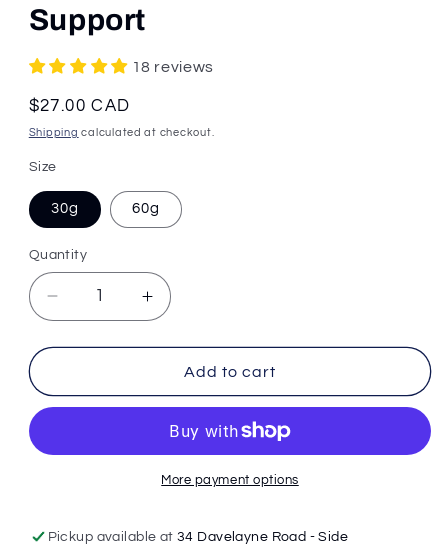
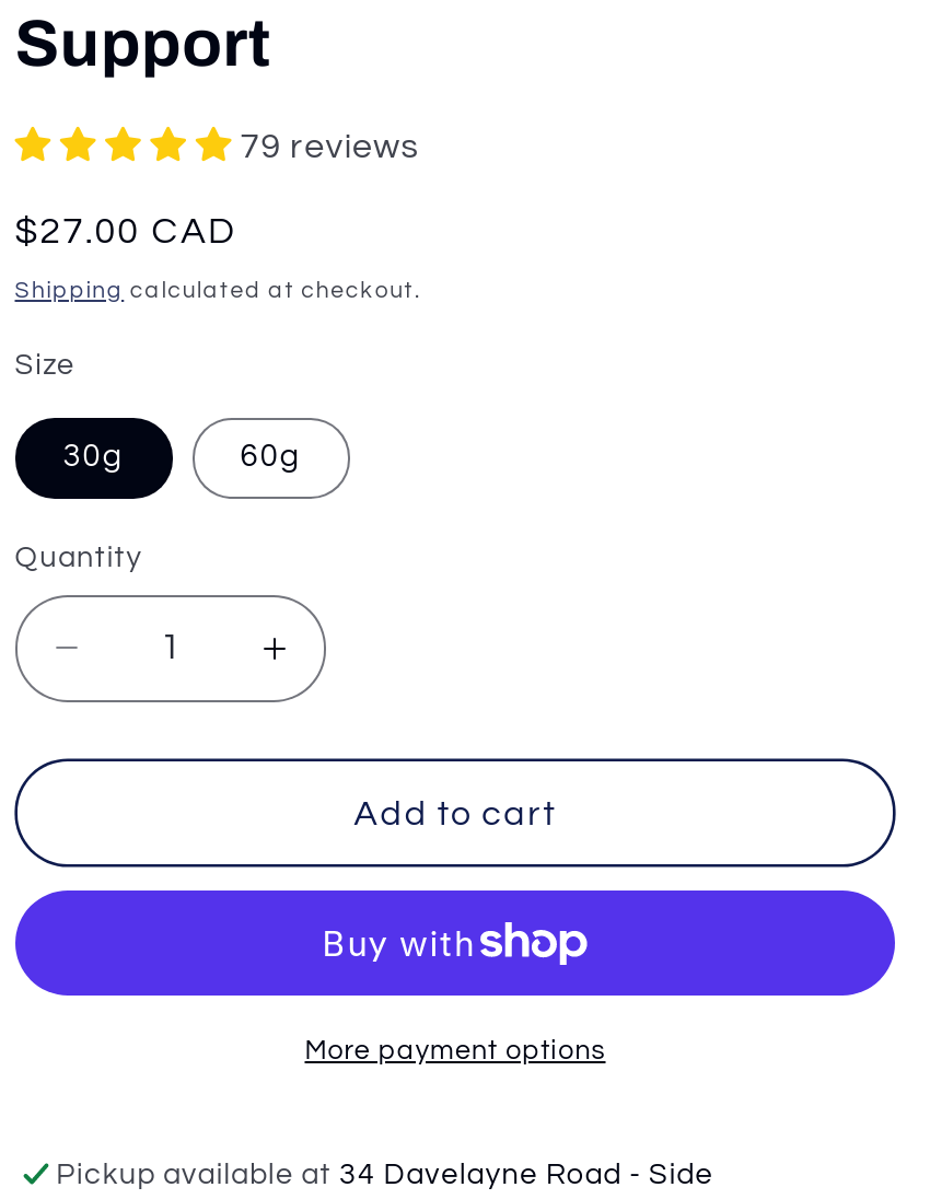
[132,59,214,75] 18 reviews -> [240,129,420,164] 79 reviews

